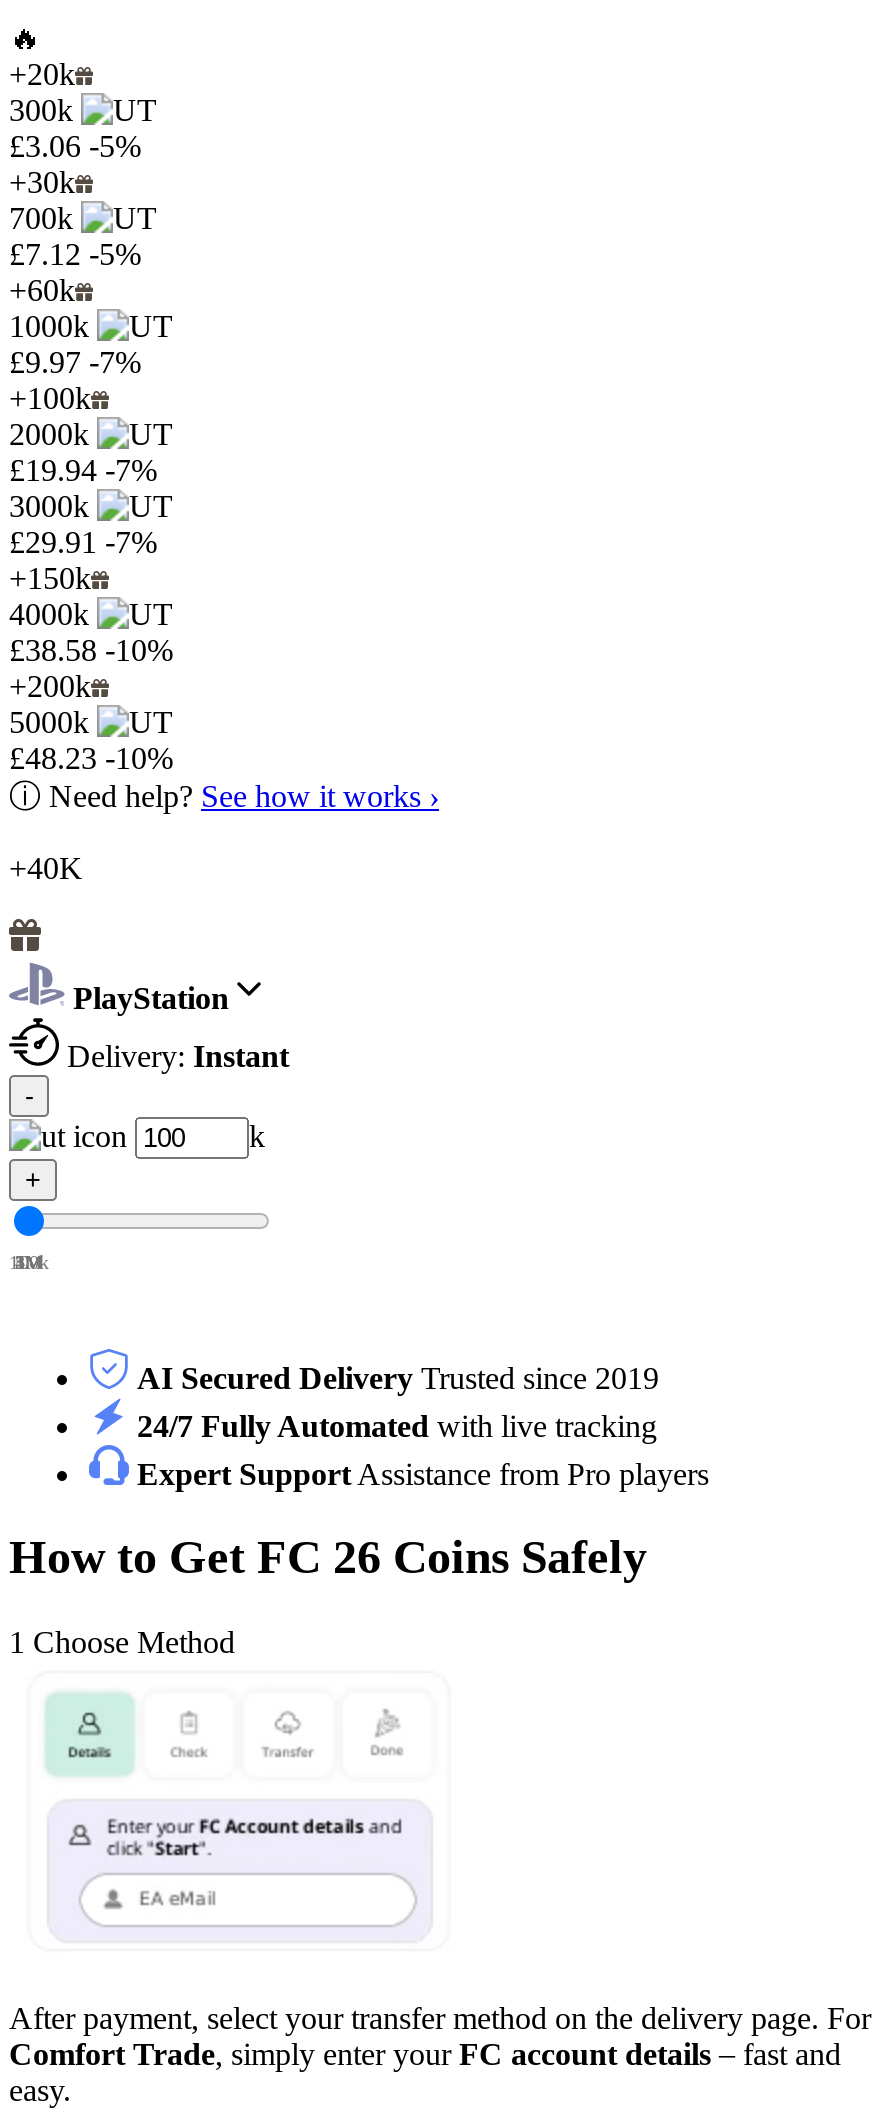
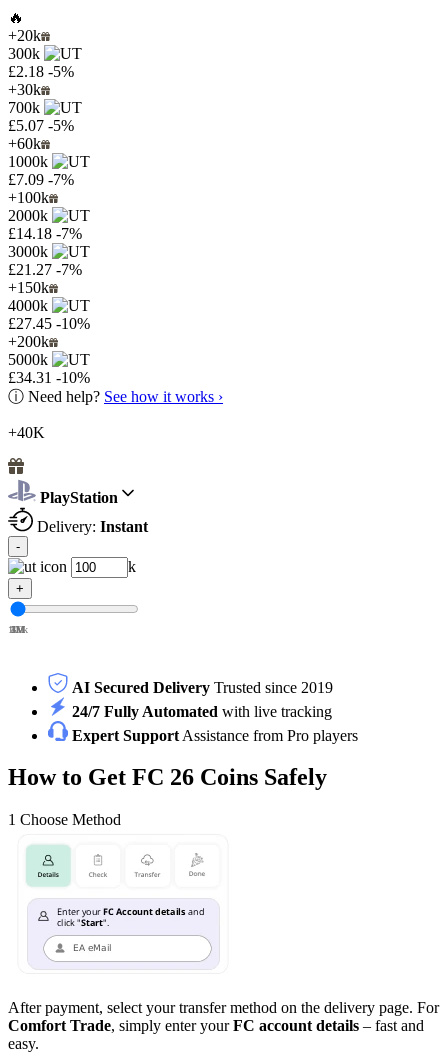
[9,128,141,162] £3.06 -5% -> [8,62,74,79] £2.18 -5%
[9,236,141,270] £7.12 -5% -> [8,116,74,133] £5.07 -5%
[9,344,141,378] £9.97 -7% -> [8,170,74,187] £7.09 -7%
[9,452,157,486] £19.94 -7% -> [8,224,82,241] £14.18 -7%
[9,524,157,558] £29.91 -7% -> [8,260,82,277] £21.27 -7%
[9,632,173,666] £38.58 -10% -> [8,314,90,331] £27.45 -10%
[9,740,173,774] £48.23 -10% -> [8,368,90,385] £34.31 -10%

